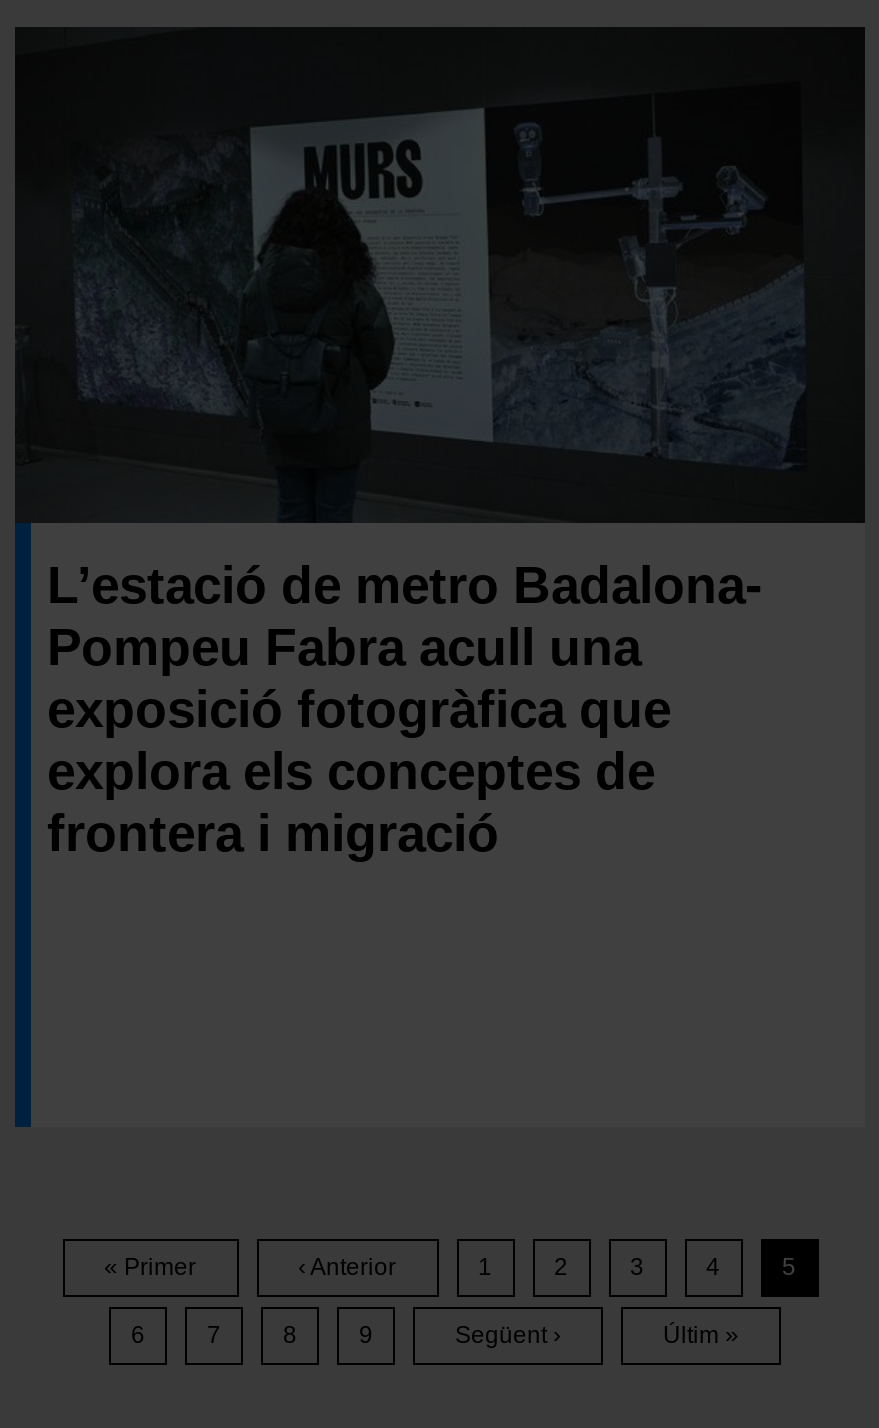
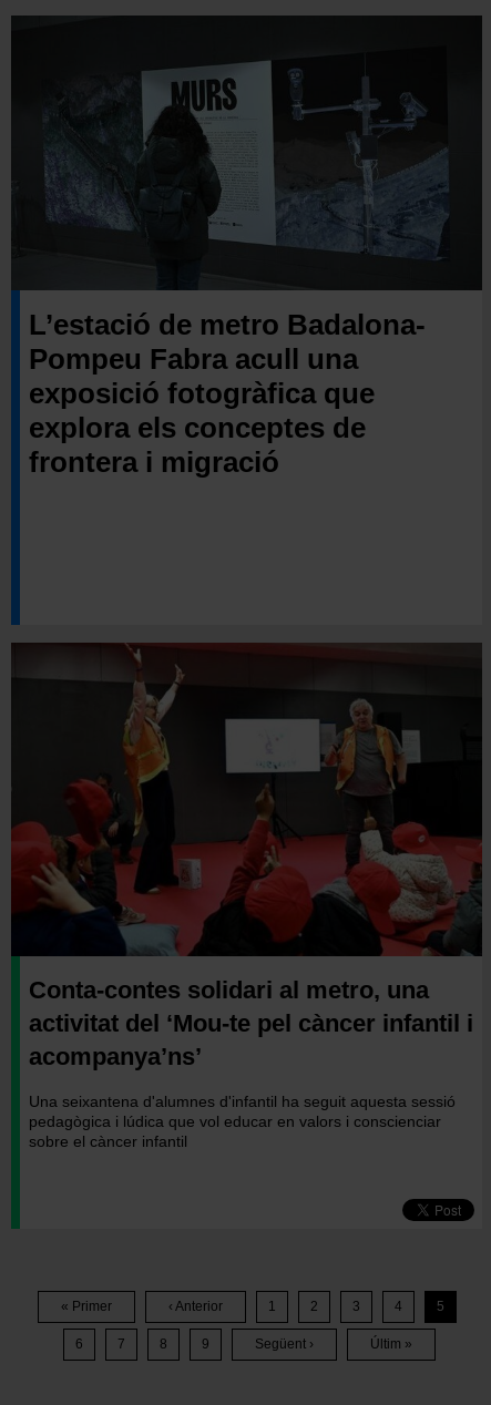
none -> [10,642,483,1229] [image] | Conta-contes solidari al metro, una | activitat del ‘Mou-te pel càncer infantil i | acompanya’ns’ | Una seixantena d'alumnes d'infantil ha seguit aquesta sessió | pedagògica i lúdica que vol educar en valors i conscienciar | sobre el càncer infantil

